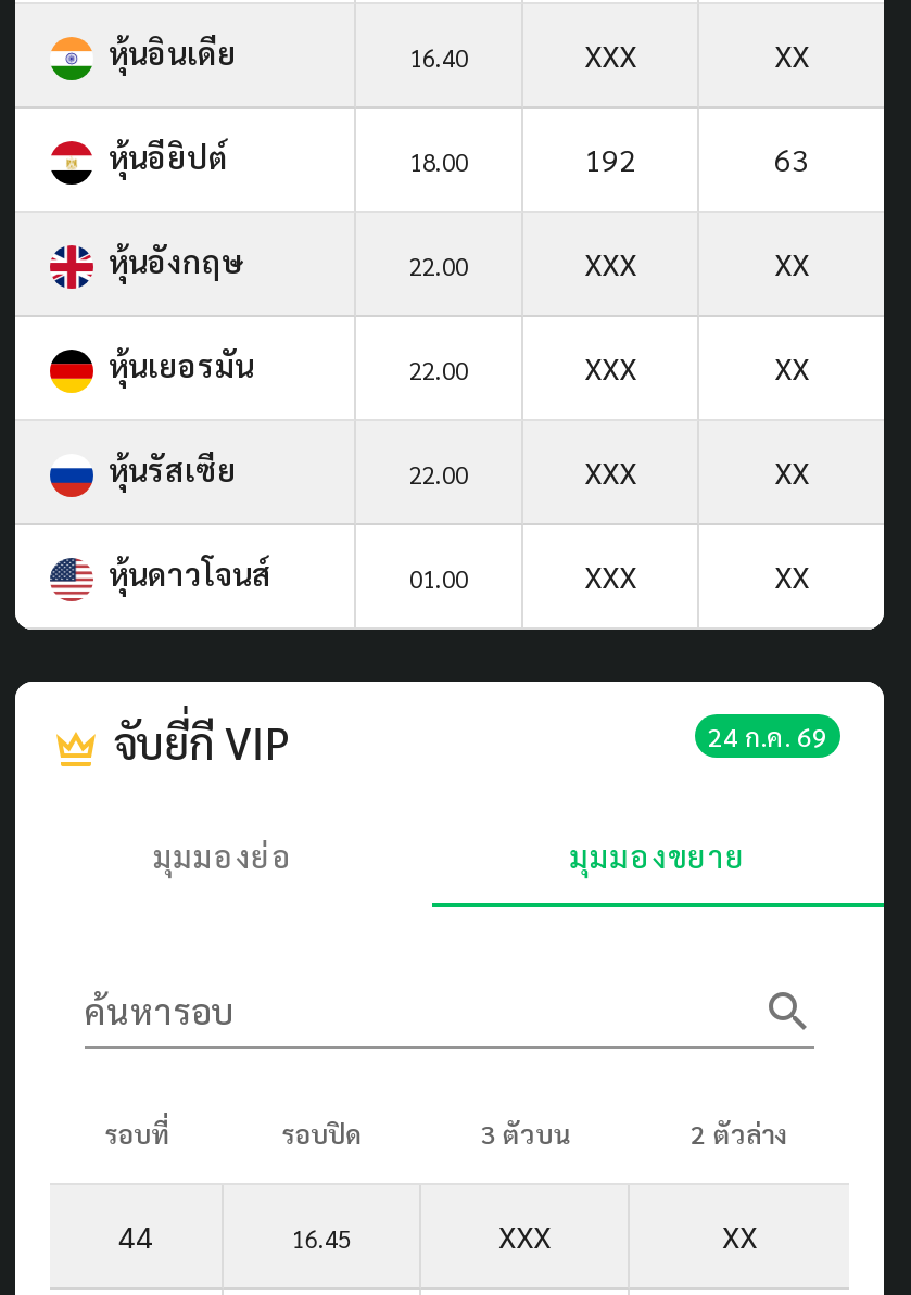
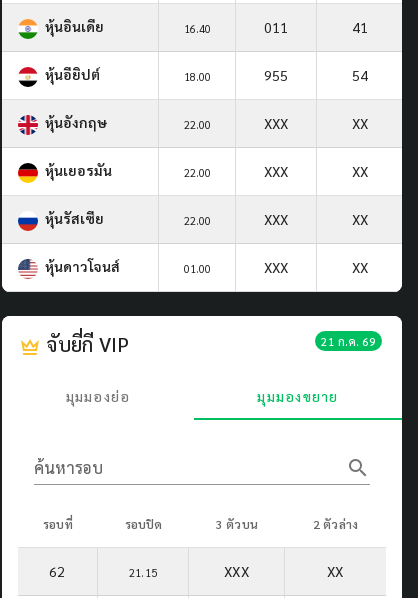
[584,34,809,73] XXX | XX -> [264,18,367,36] 011 | 41
[584,139,636,178] 192 -> [264,66,288,84] 955
[774,139,809,178] 63 -> [351,66,367,84] 54
[708,718,827,753] 24 ก.ค. 69 -> [321,333,376,349] 21 ก.ค. 69
[118,1215,153,1254] 44 -> [49,562,66,580] 62
[291,1222,351,1254] 16.45 -> [129,565,157,580] 21.15

